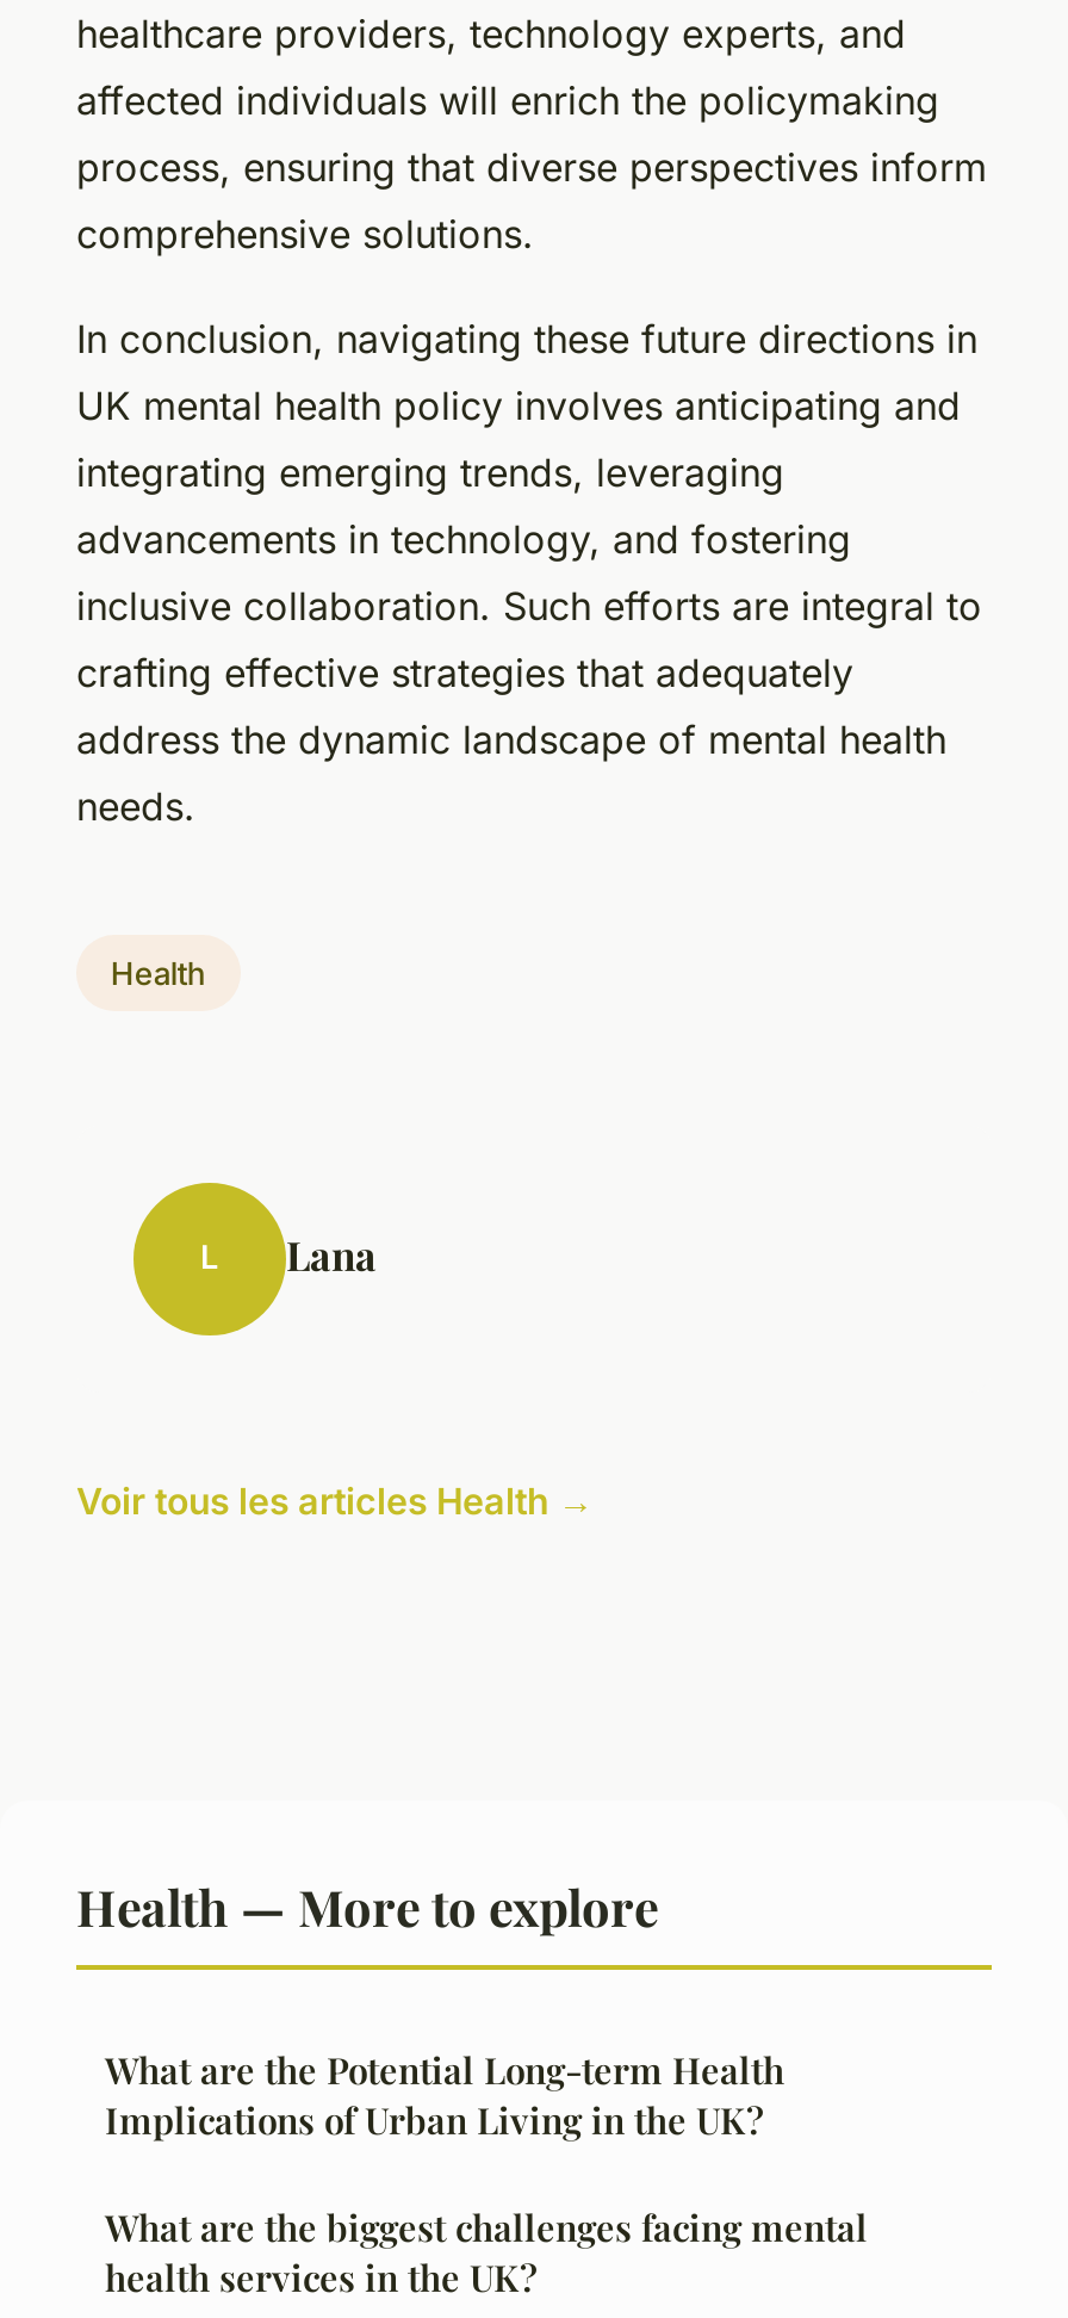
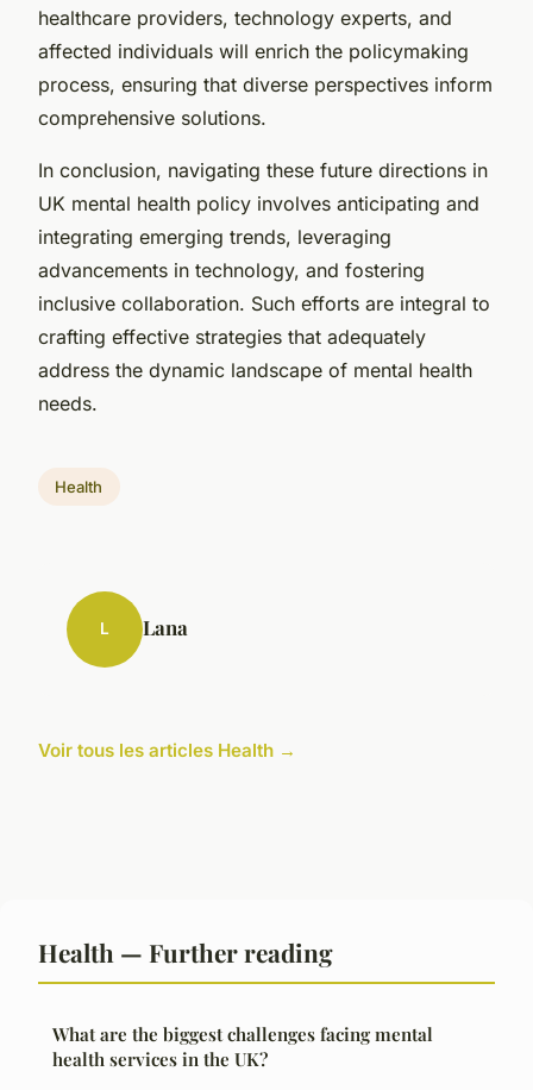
[76,1872,784,2143] Health — More to explore | What are the Potential Long-term Health | Implications of Urban Living in the UK? -> [38,935,333,968] Health — Further reading

